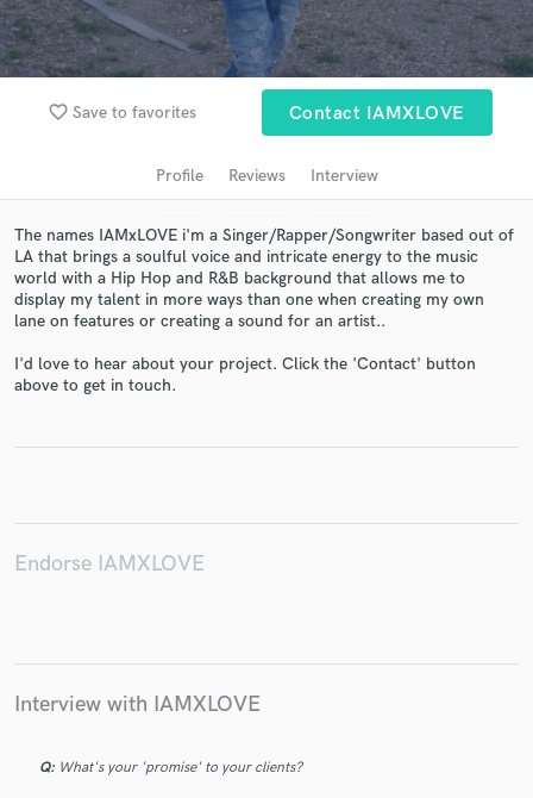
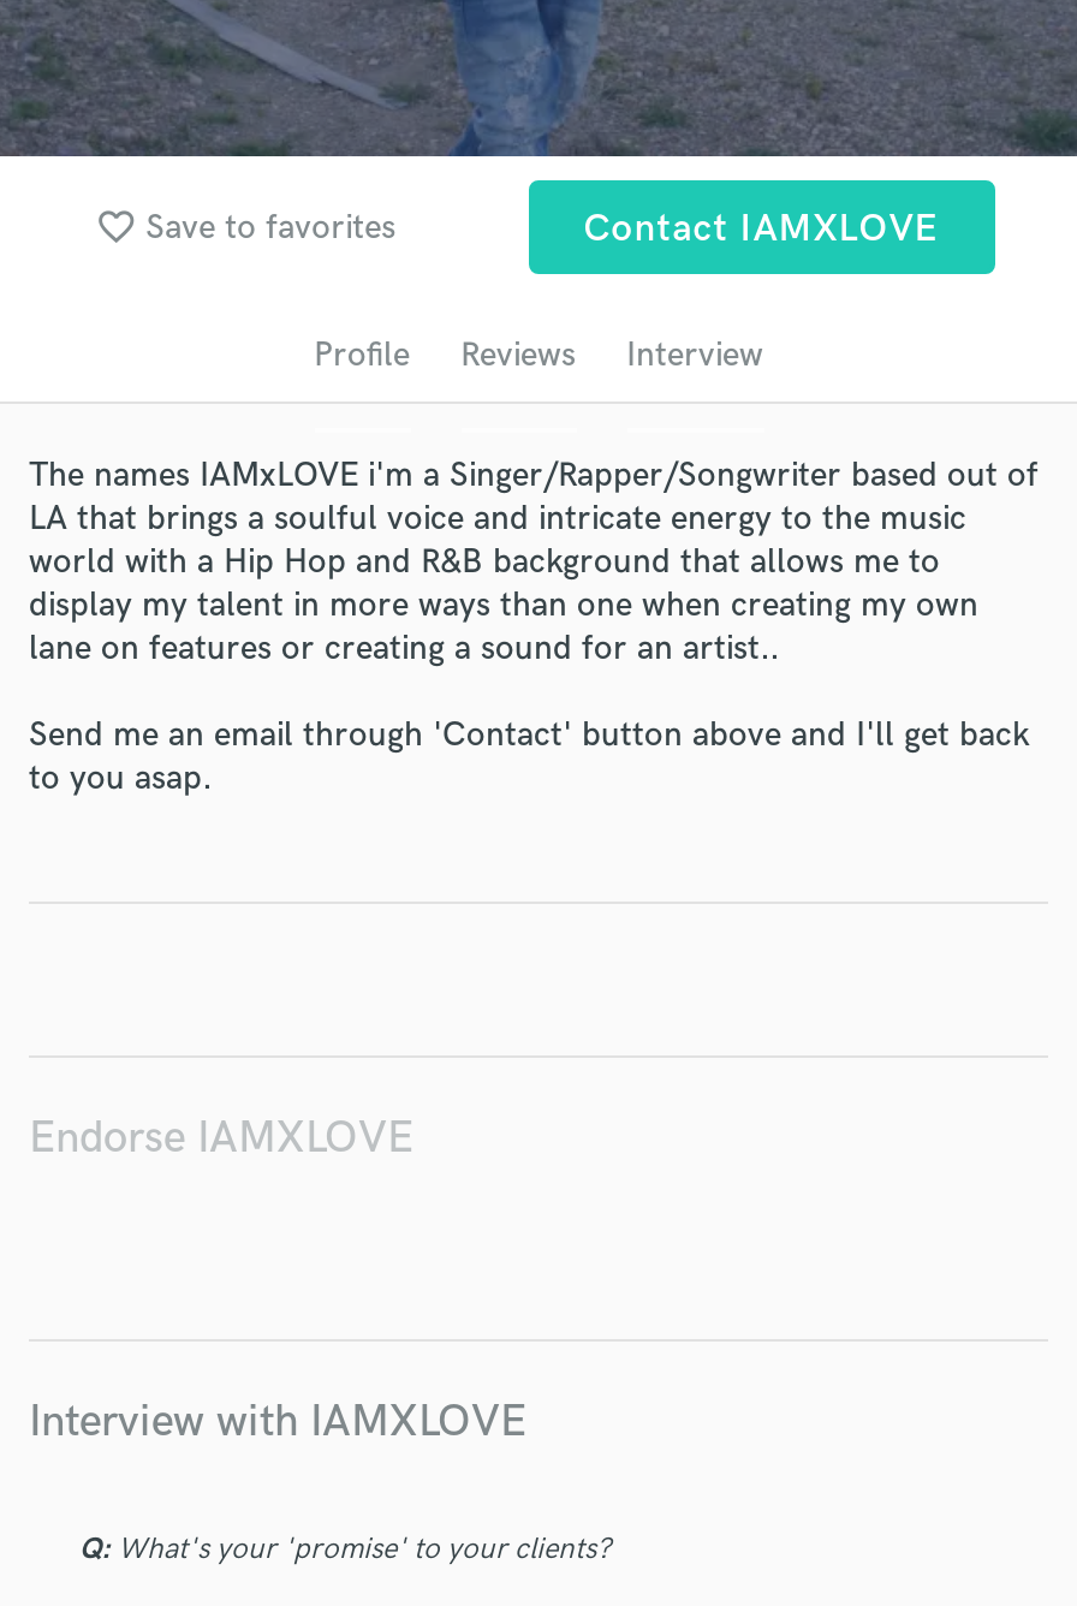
[14,354,476,396] I'd love to hear about your project. Click the 'Contact' button | above to get in touch. -> [29,715,1029,799] Send me an email through 'Contact' button above and I'll get back | to you asap.

